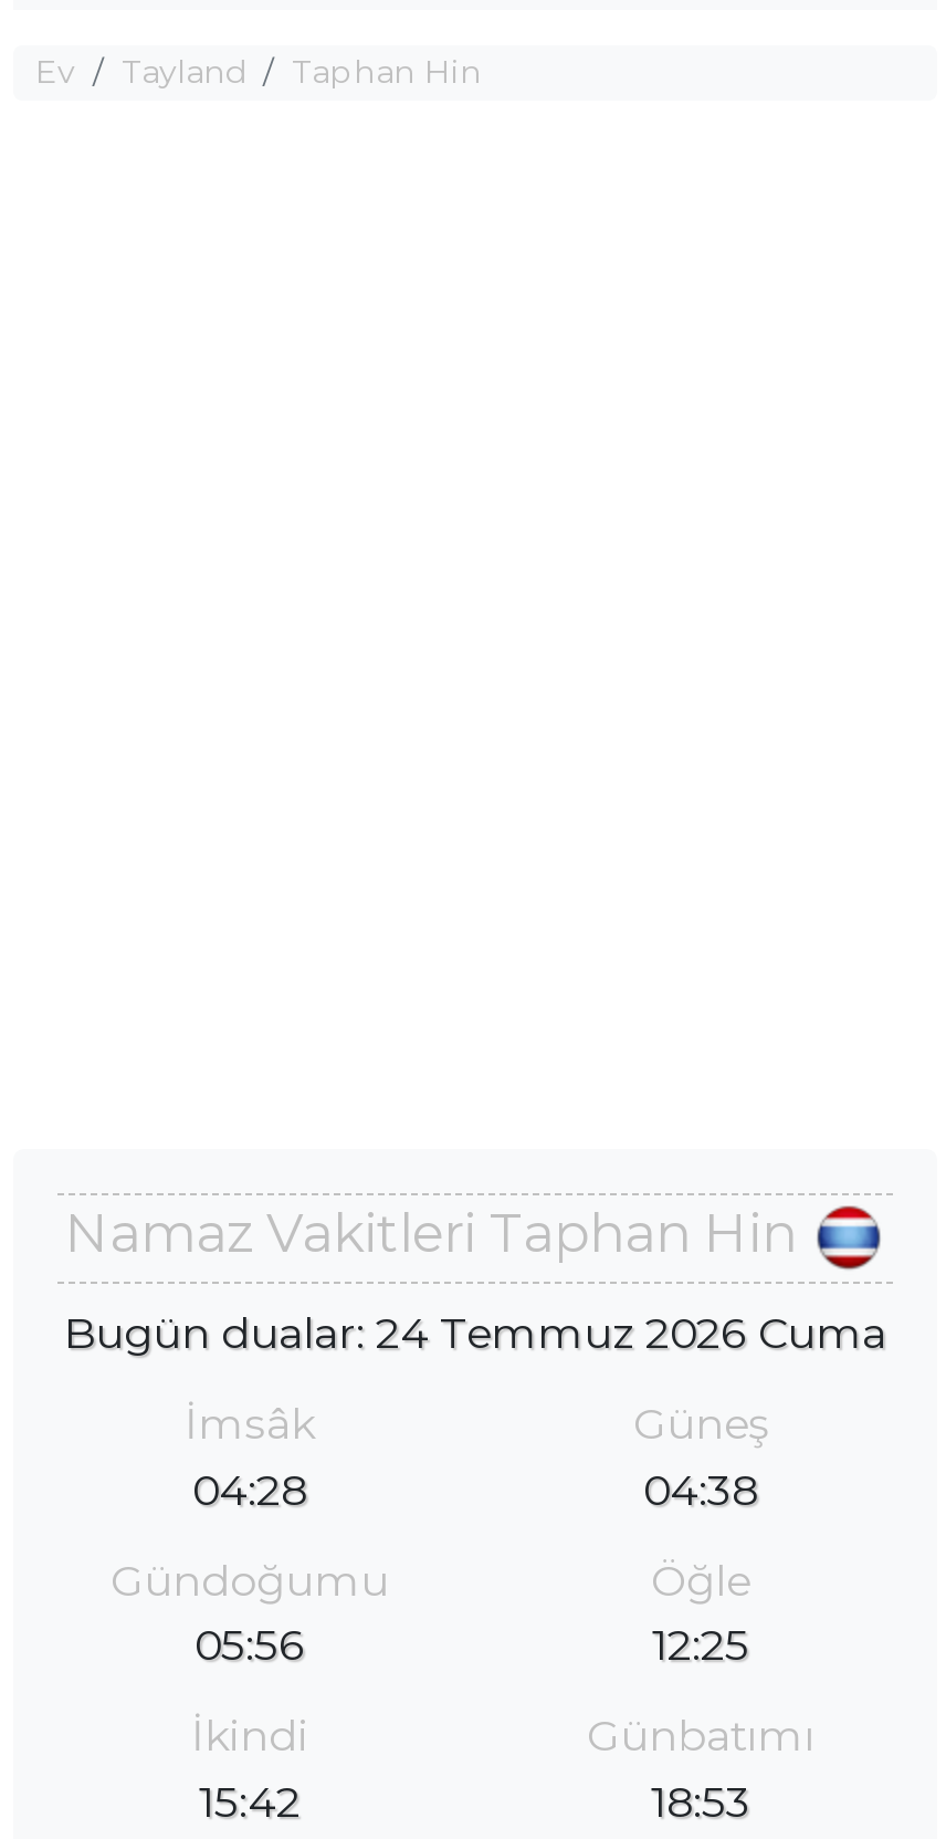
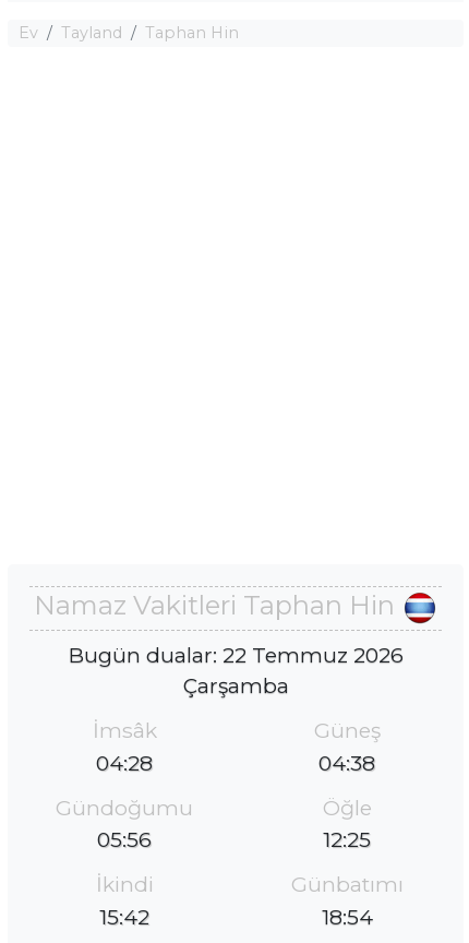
[64,1306,886,1359] Bugün dualar: 24 Temmuz 2026 Cuma -> [68,642,403,698] Bugün dualar: 22 Temmuz 2026 | Çarşamba
[651,1776,750,1829] 18:53 -> [321,904,372,930] 18:54

